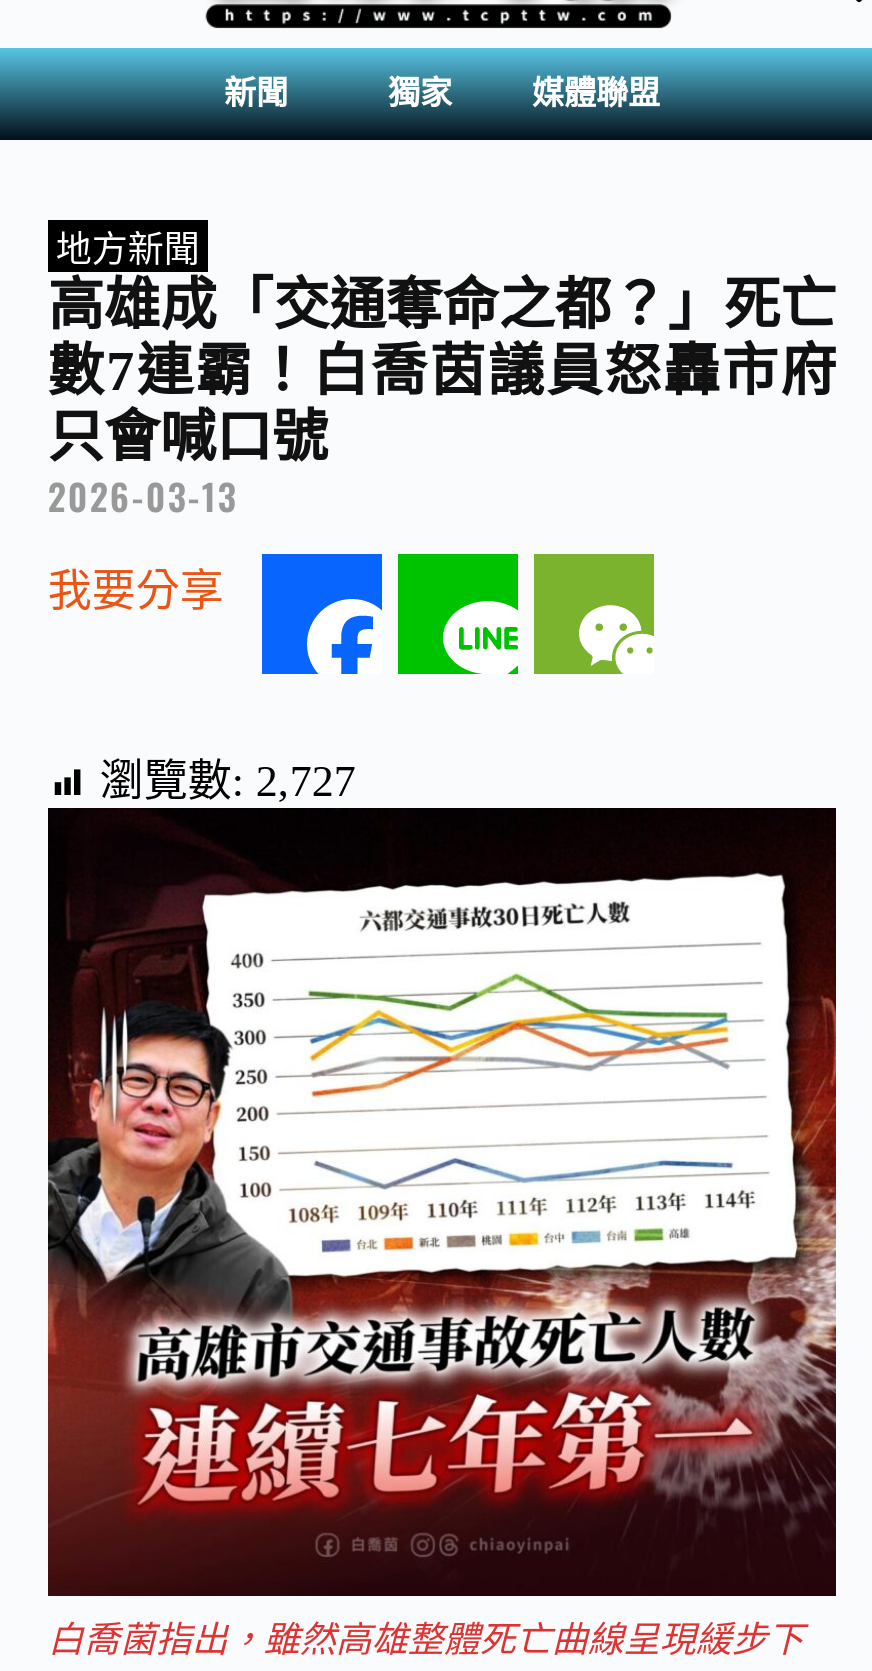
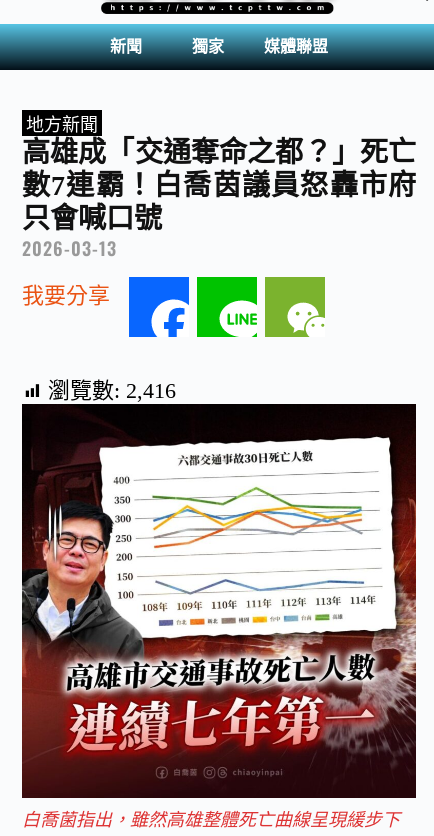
[100,756,356,806] 瀏覽數: 2,727 -> [48,378,176,403] 瀏覽數: 2,416

